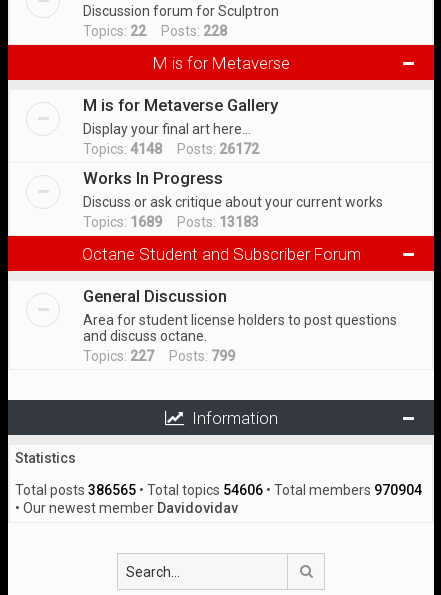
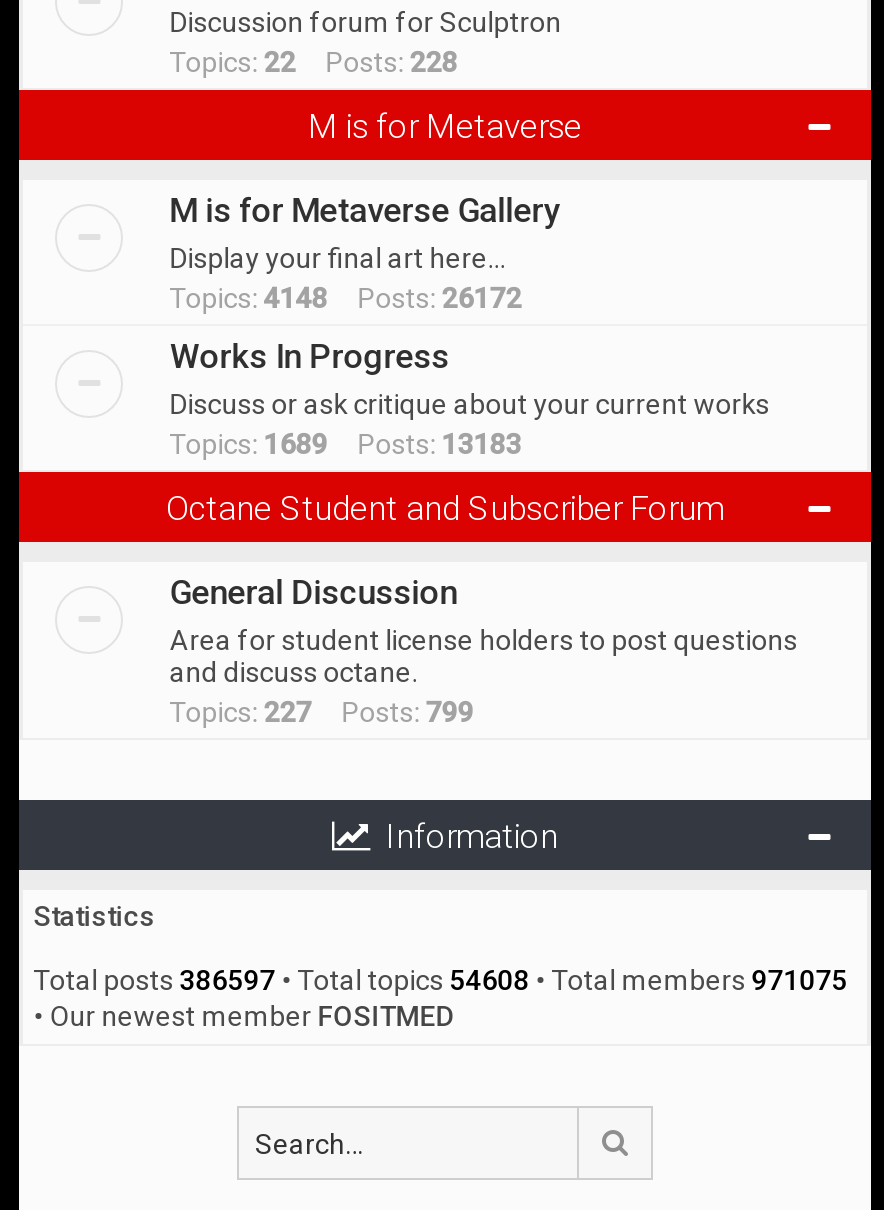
[15,482,422,498] Total posts 386565 • Total topics 54606 • Total members 970904 -> [33,964,847,996] Total posts 386597 • Total topics 54608 • Total members 971075
[15,500,238,516] • Our newest member Davidovidav -> [33,1000,453,1032] • Our newest member FOSITMED

